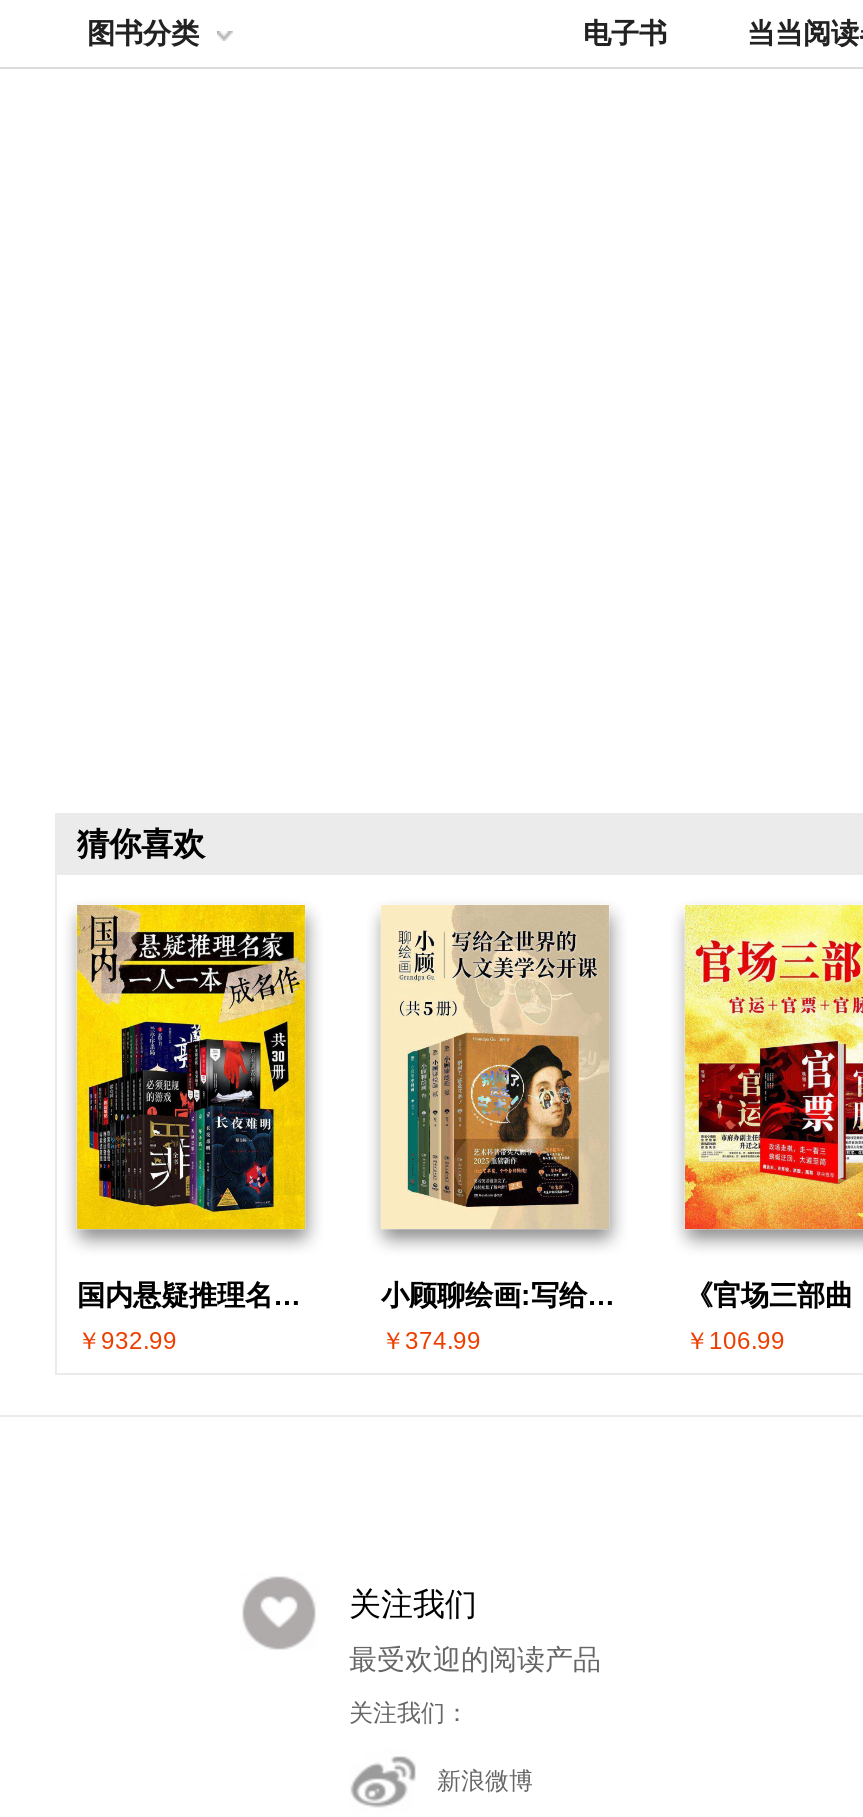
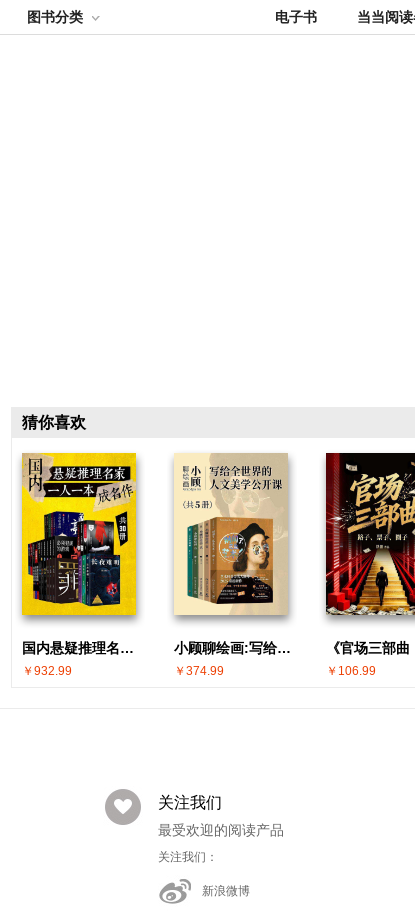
[683,903,857,1231] [image] -> [325,452,412,616] [image]

